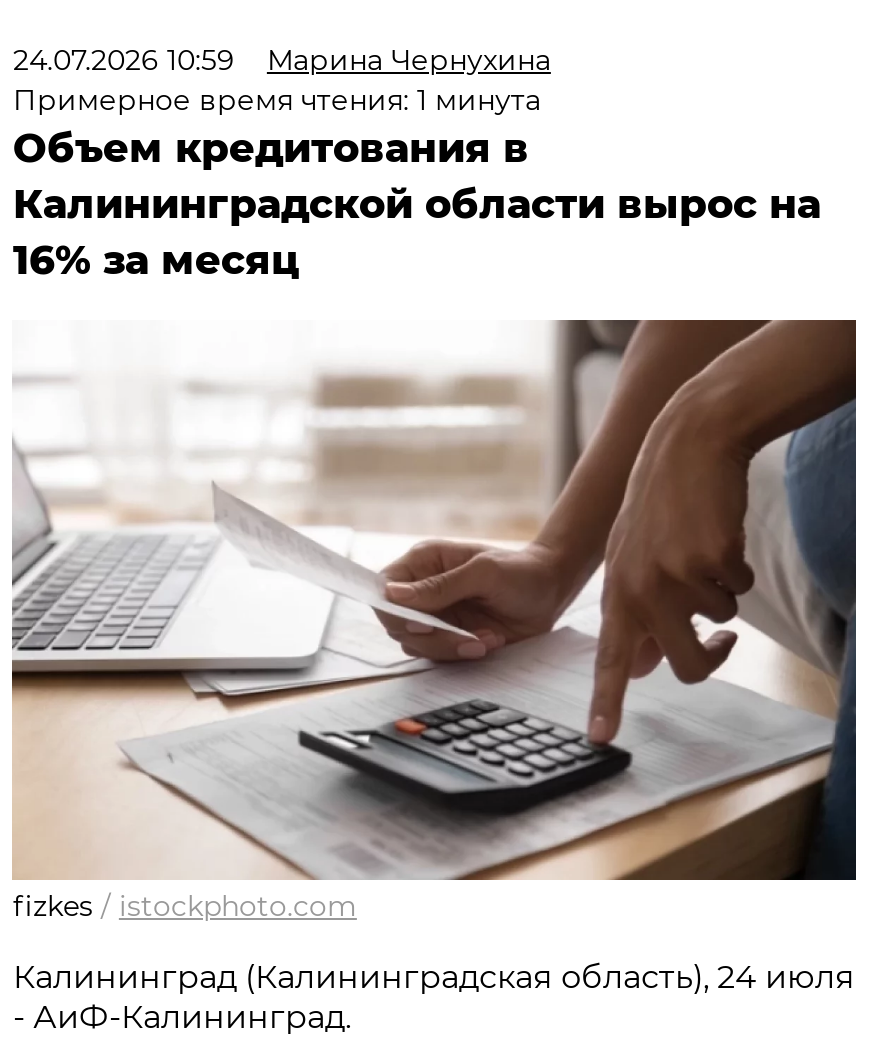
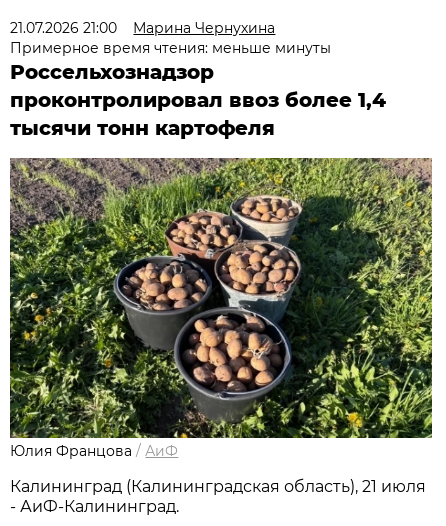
[13,42,551,78] 24.07.2026 10:59 Марина Чернухина -> [10,19,275,37] 21.07.2026 21:00 Марина Чернухина
[13,82,821,284] Примерное время чтения: 1 минута | Объем кредитования в | Калининградской области вырос на | 16% за месяц -> [10,39,386,140] Примерное время чтения: меньше минуты | Россельхознадзор | проконтролировал ввоз более 1,4 | тысячи тонн картофеля
[10,318,858,924] [image] | fizkes / istockphoto.com -> [9,157,433,460] [image] | Юлия Францова / АиФ
[13,958,855,996] Калининград (Калининградская область), 24 июля -> [10,477,426,496] Калининград (Калининградская область), 21 июля

